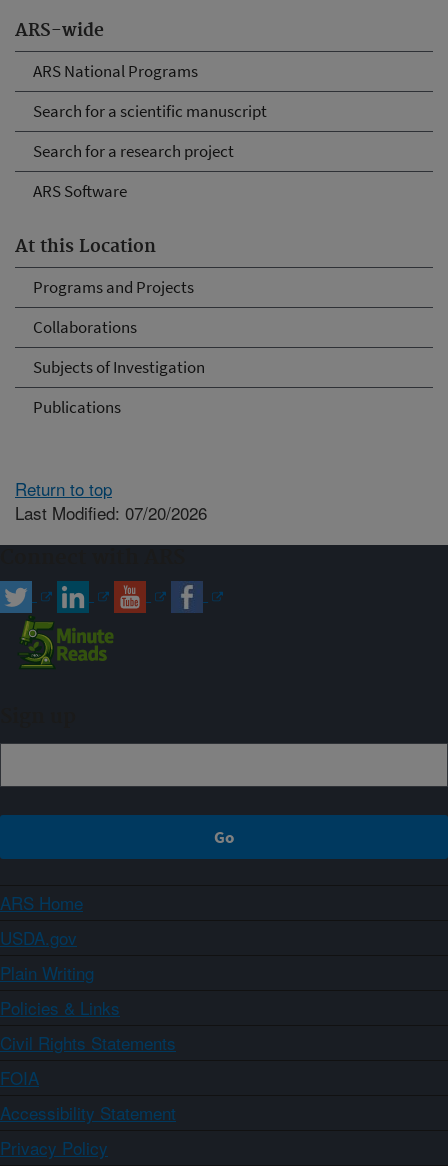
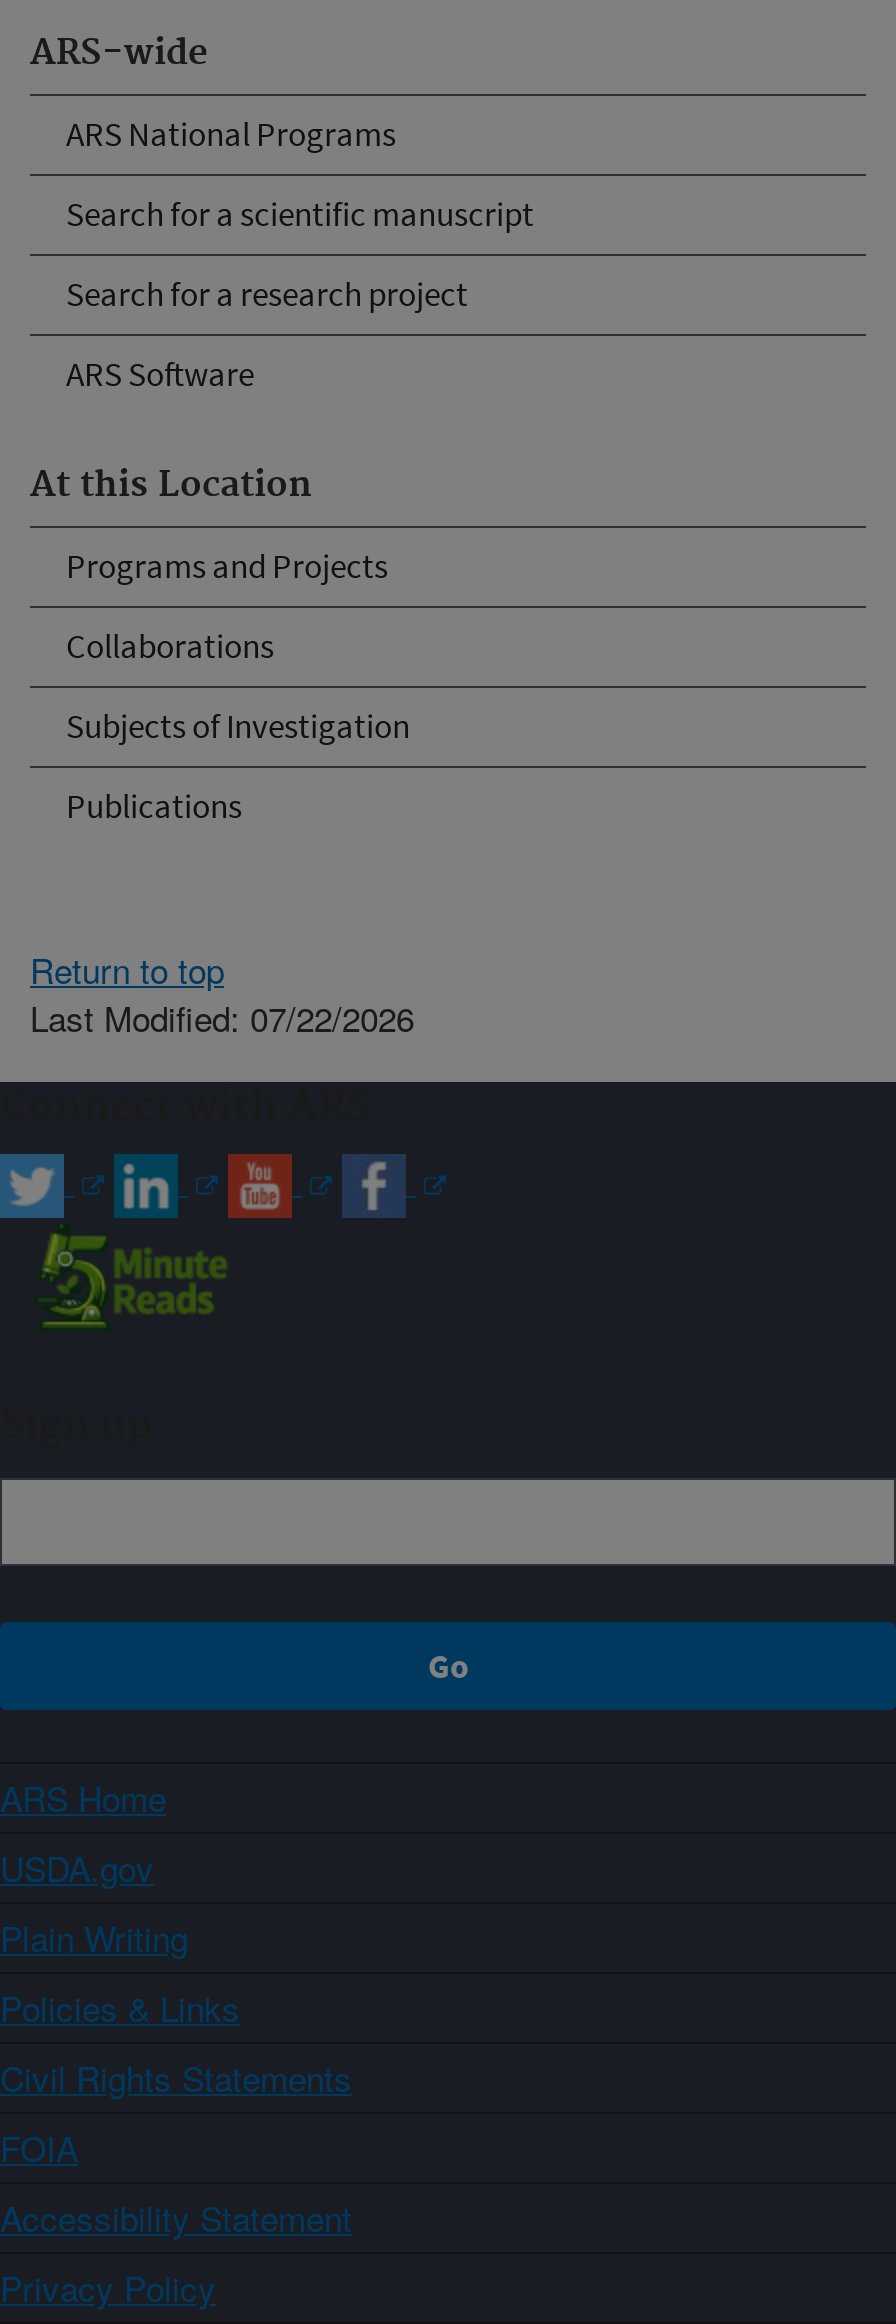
[15,499,207,524] Last Modified: 07/20/2026 -> [30,991,414,1041] Last Modified: 07/22/2026

